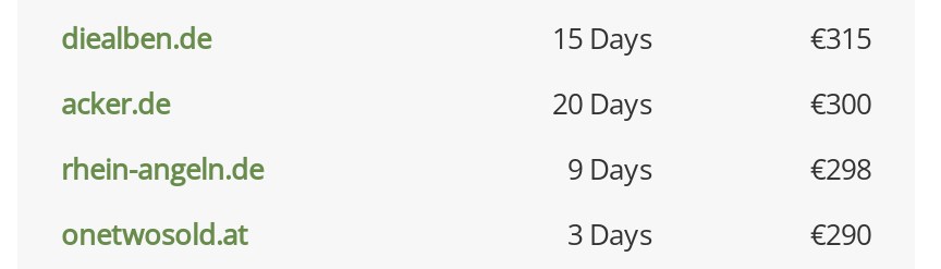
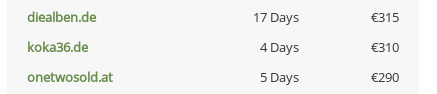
[552,19,652,58] 15 Days -> [252,8,298,26] 17 Days
[61,84,871,189] acker.de | 20 Days | €300 | rhein-angeln.de | 9 Days | €298 -> [27,38,399,56] koka36.de | 4 Days | €310
[567,215,652,254] 3 Days -> [259,68,298,86] 5 Days

